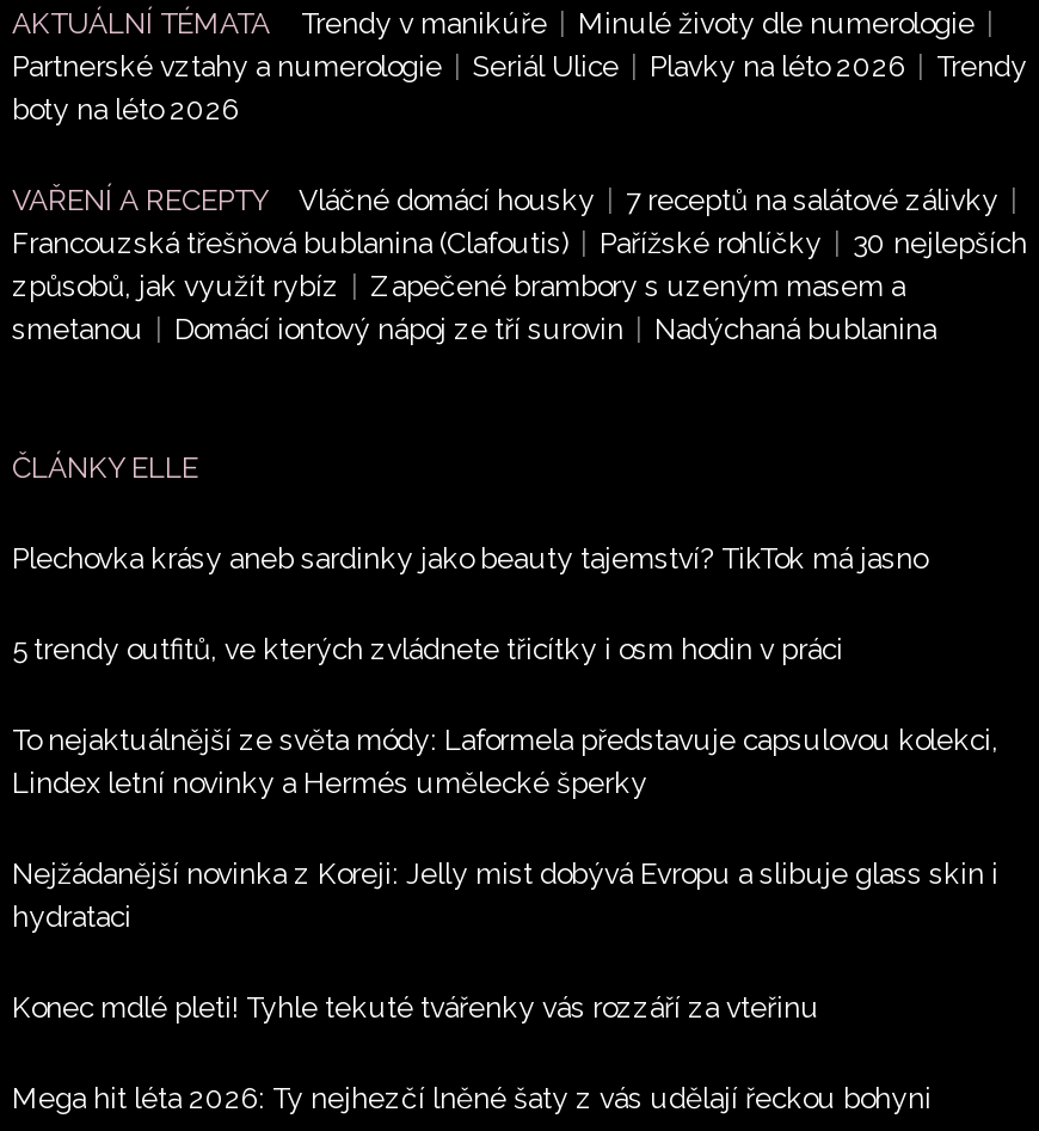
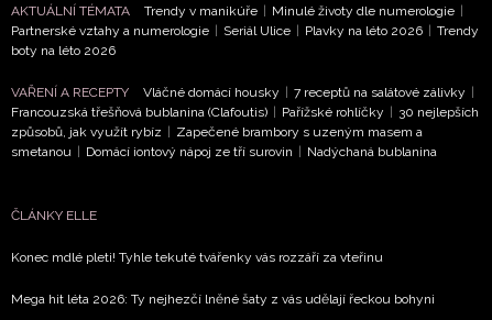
[12,542,998,934] Plechovka krásy aneb sardinky jako beauty tajemství? TikTok má jasno | 5 trendy outfitů, ve kterých zvládnete třicítky i osm hodin v práci | To nejaktuálnější ze světa módy: Laformela představuje capsulovou kolekci, | Lindex letní novinky a Hermés umělecké šperky | Nejžádanější novinka z Koreji: Jelly mist dobývá Evropu a slibuje glass skin i | hydrataci -> none

